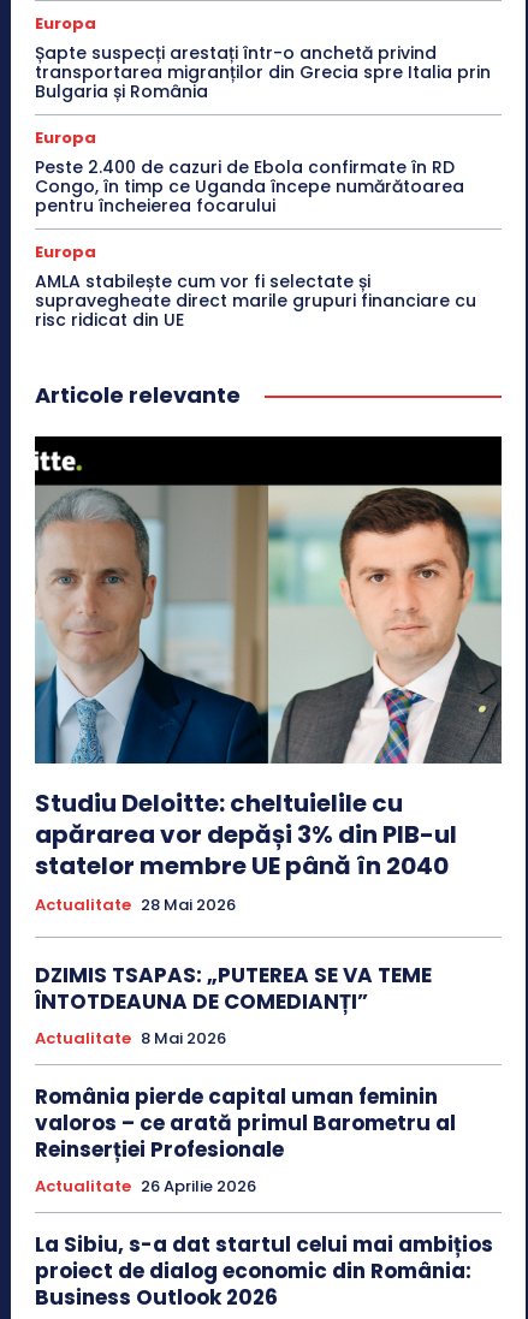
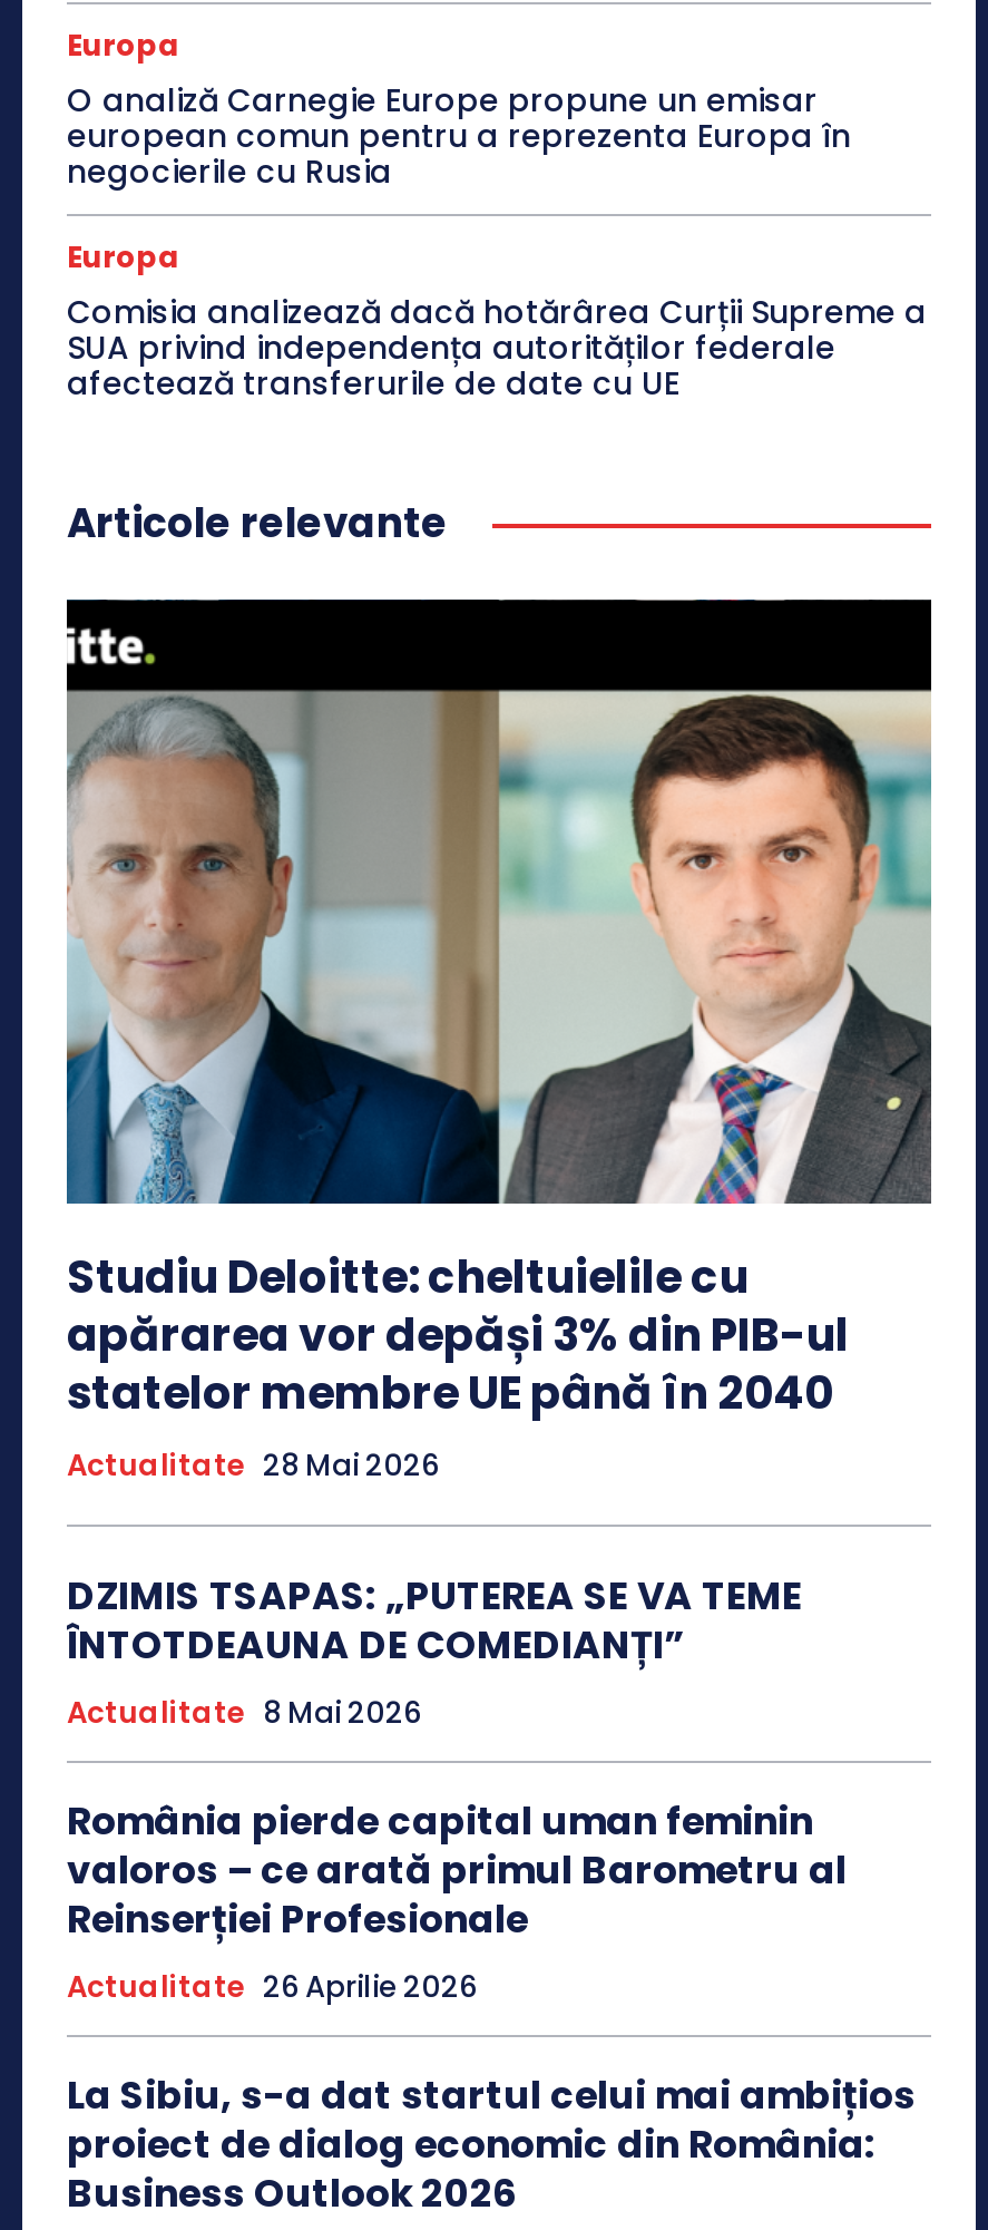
[35,41,491,104] Șapte suspecți arestați într-o anchetă privind | transportarea migranților din Grecia spre Italia prin | Bulgaria și România -> [67,77,851,193] O analiză Carnegie Europe propune un emisar | european comun pentru a reprezenta Europa în | negocierile cu Rusia
[35,156,476,332] Peste 2.400 de cazuri de Ebola confirmate în RD | Congo, în timp ce Uganda începe numărătoarea | pentru încheierea focarului | Europa | AMLA stabilește cum vor fi selectate și | supravegheate direct marile grupuri financiare cu | risc ridicat din UE -> [67,289,927,405] Comisia analizează dacă hotărârea Curții Supreme a | SUA privind independența autorităților federale | afectează transferurile de date cu UE

